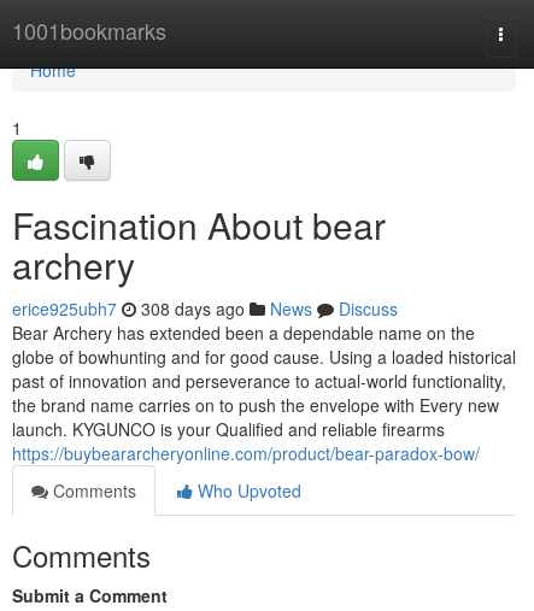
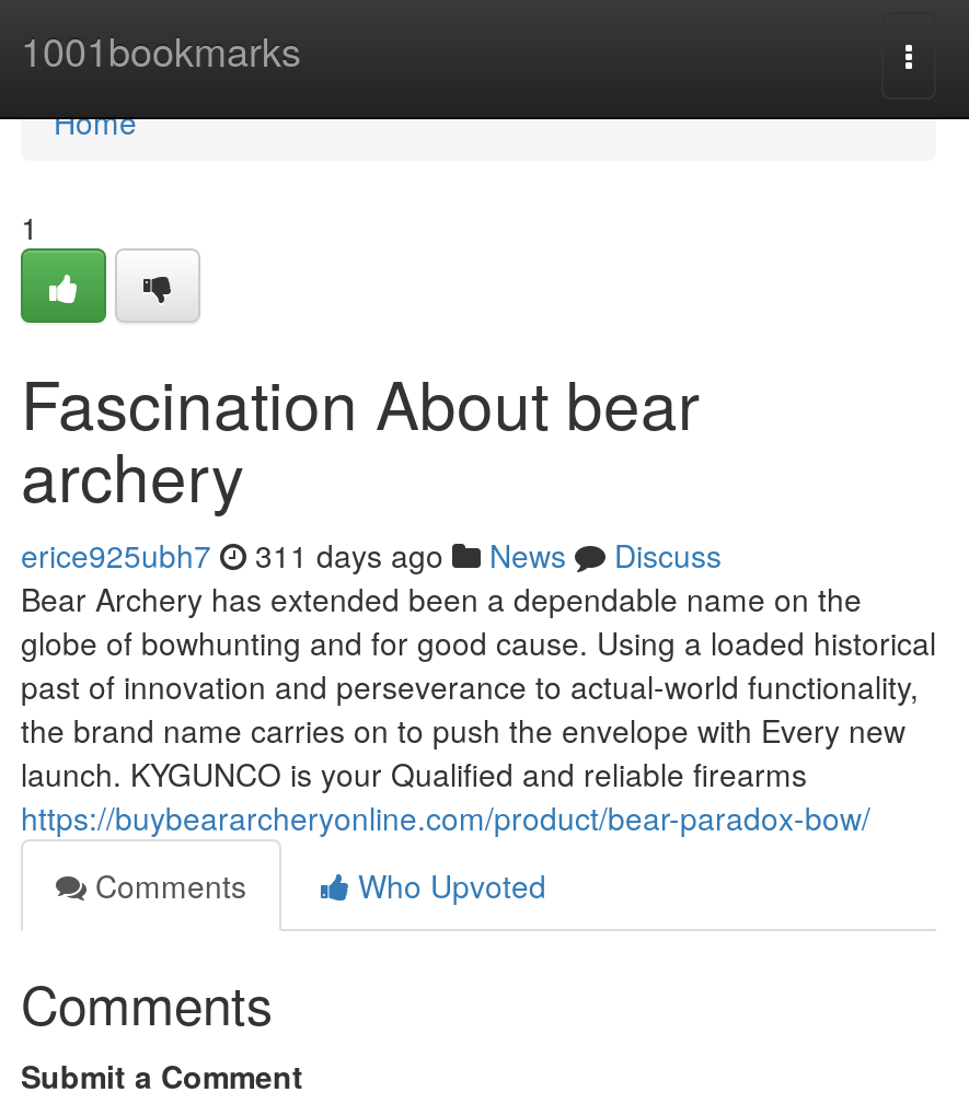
[12,296,398,321] erice925ubh7 308 days ago News Discuss -> [21,533,722,577] erice925ubh7 311 days ago News Discuss

